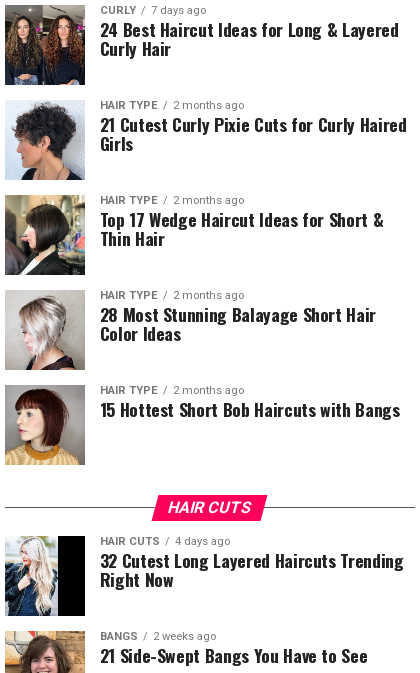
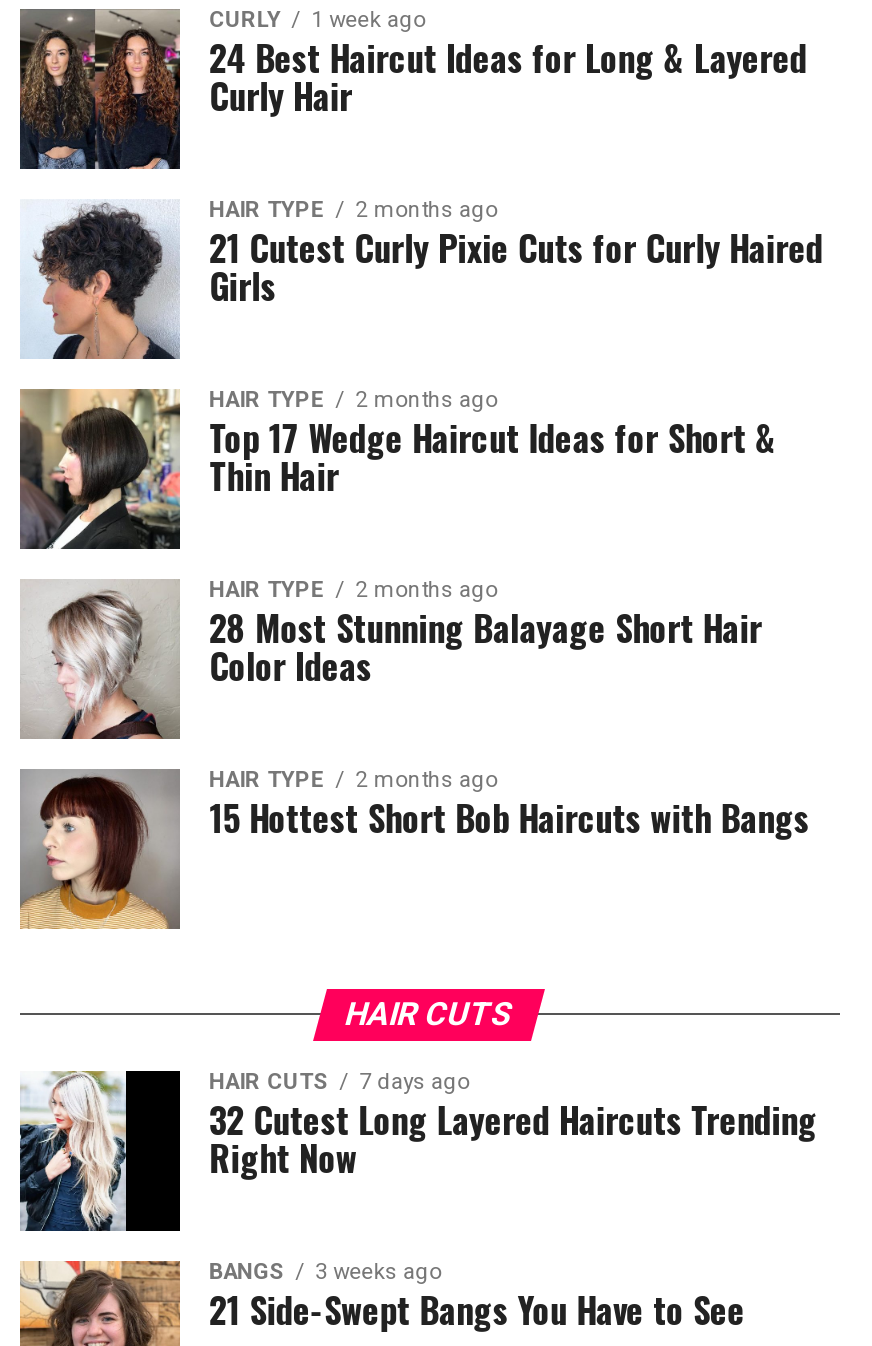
[100,4,206,17] CURLY 7 days ago -> [209,8,425,34] CURLY 1 week ago
[100,535,230,548] HAIR CUTS 4 days ago -> [209,1070,469,1096] HAIR CUTS 7 days ago
[100,629,216,642] BANGS 2 weeks ago -> [209,1259,441,1285] BANGS 3 weeks ago

